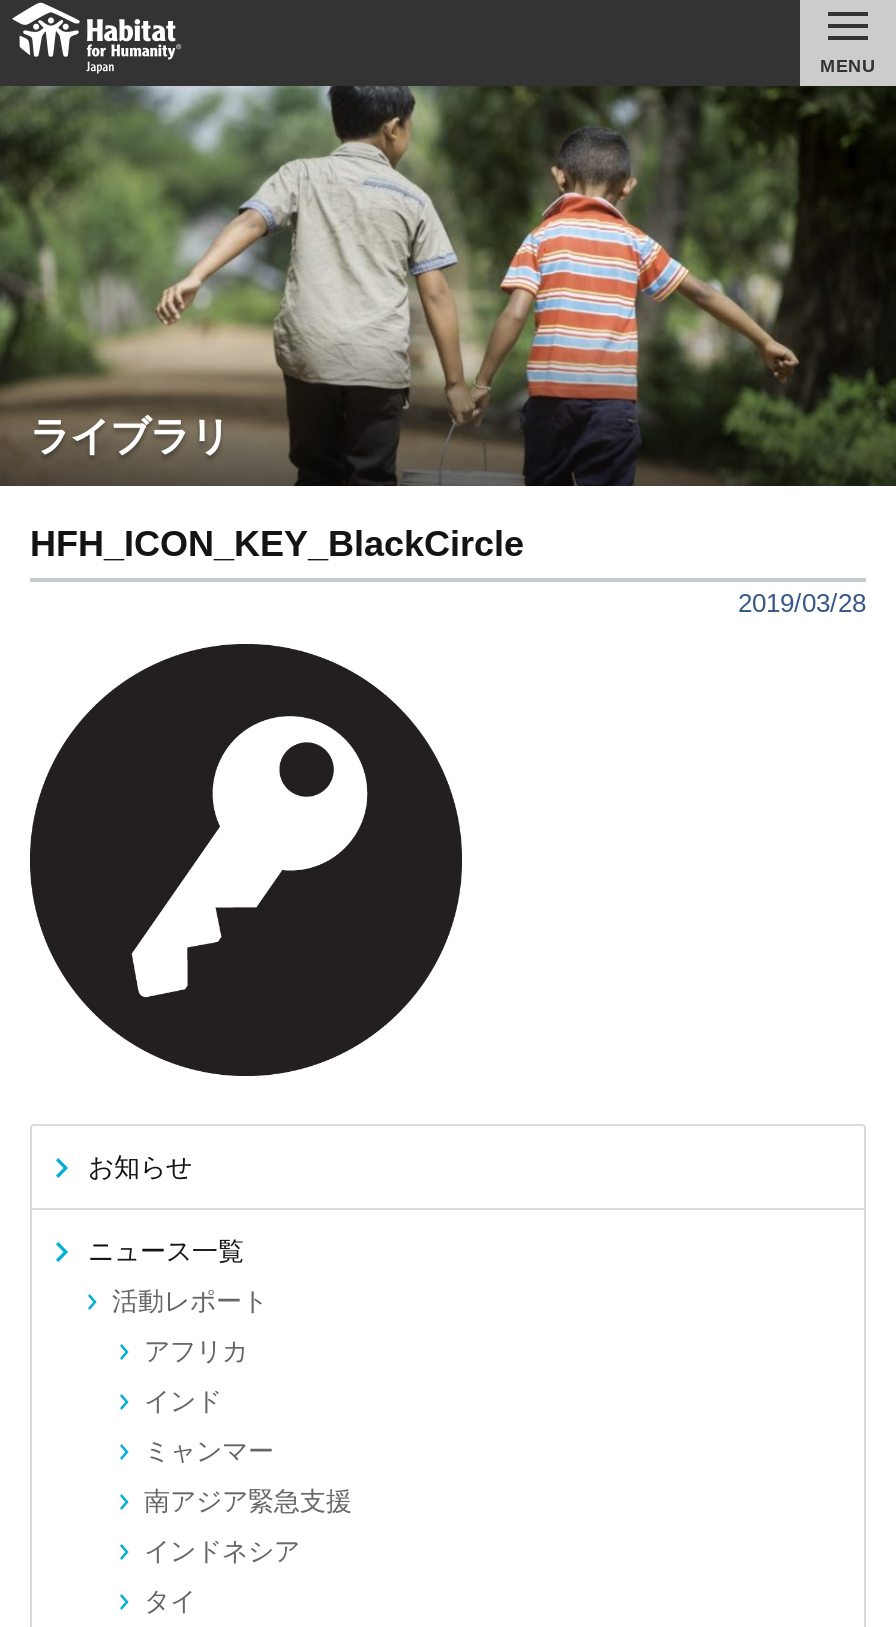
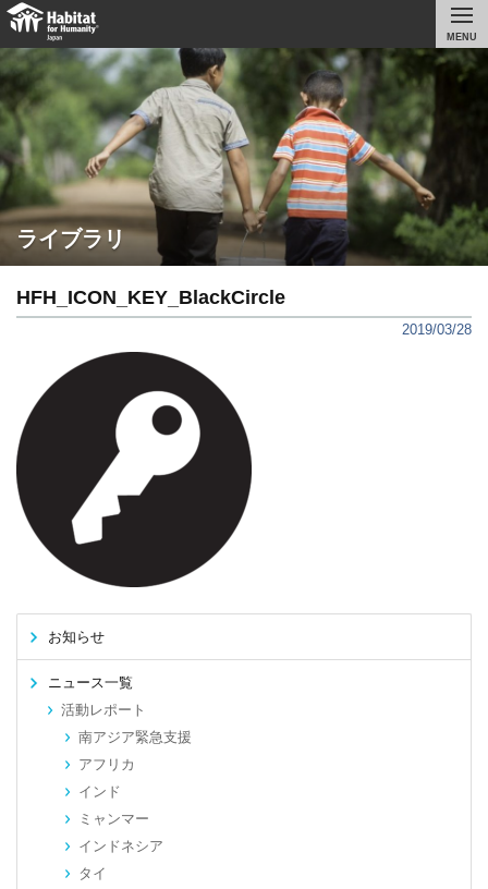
moved [144,1336,274,1466] -> [78,756,149,827]: アフリカ | インド | ミャンマー
moved [144,1486,352,1516] -> [78,729,192,745]: 南アジア緊急支援

